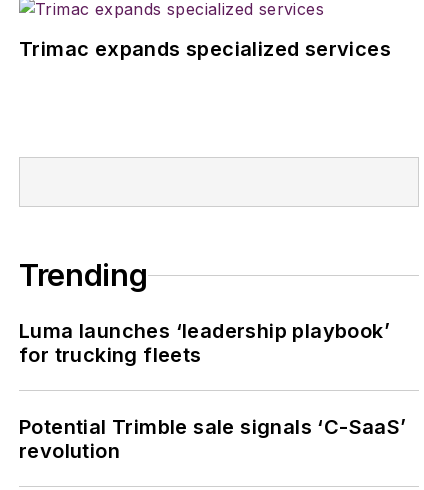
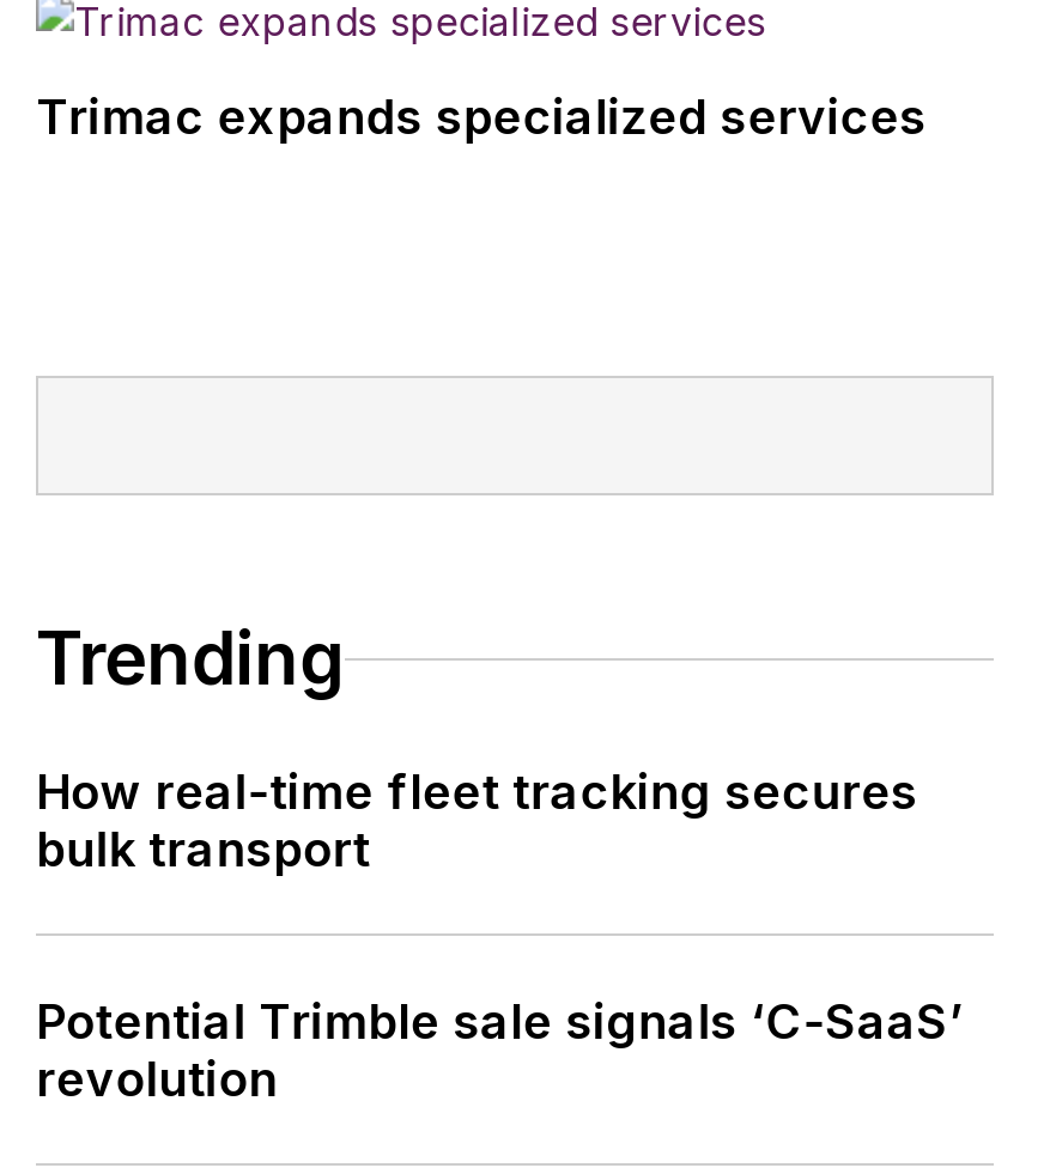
[19,319,390,367] Luma launches ‘leadership playbook’ | for trucking fleets -> [36,764,918,879] How real-time fleet tracking secures | bulk transport

